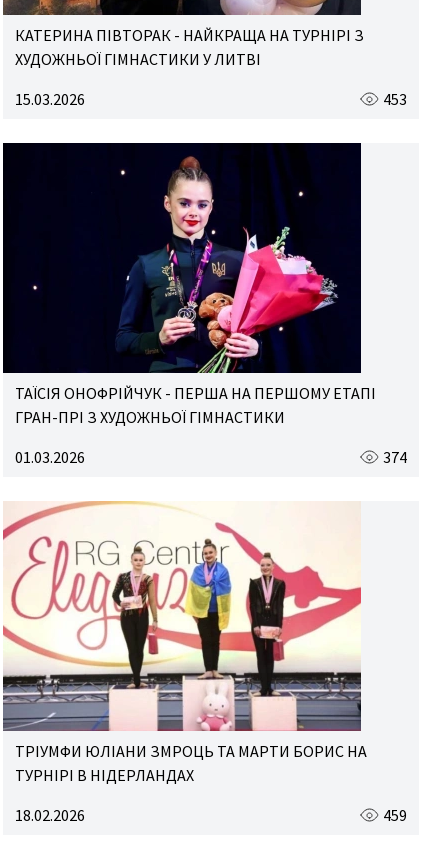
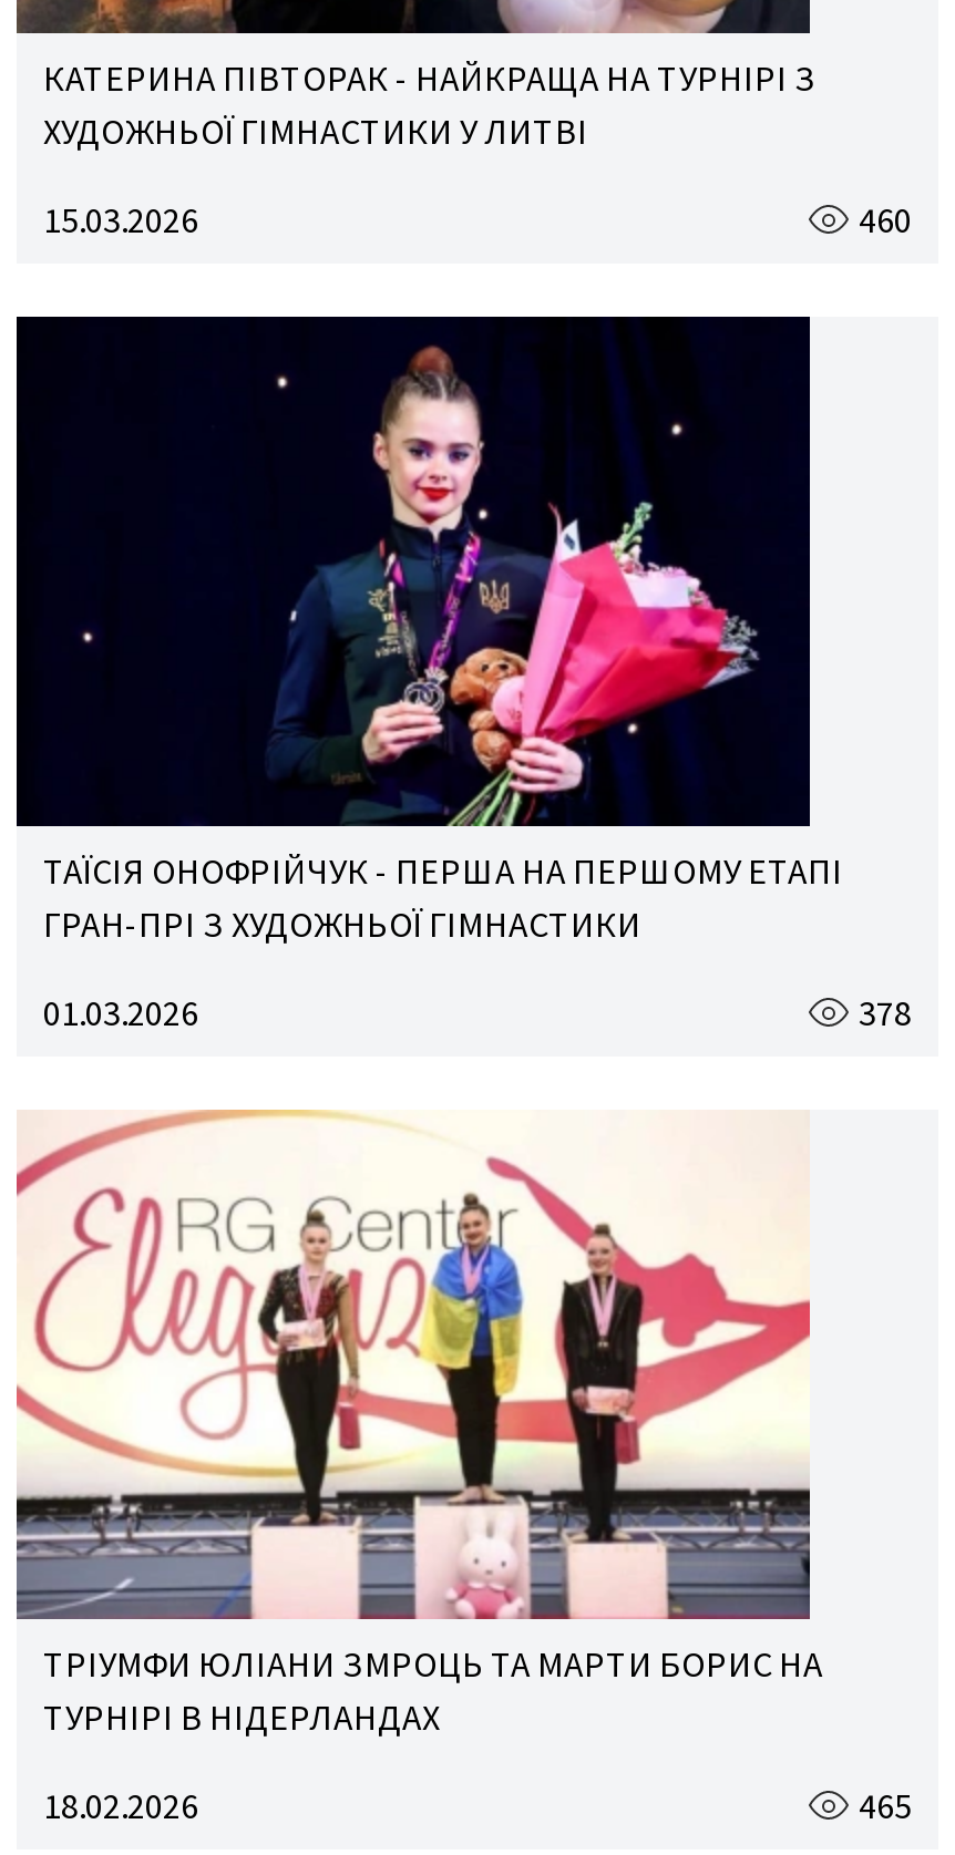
[383,89,407,109] 453 -> [859,197,912,241] 460
[383,447,407,467] 374 -> [859,990,912,1034] 378
[383,805,407,825] 459 -> [859,1783,912,1827] 465

